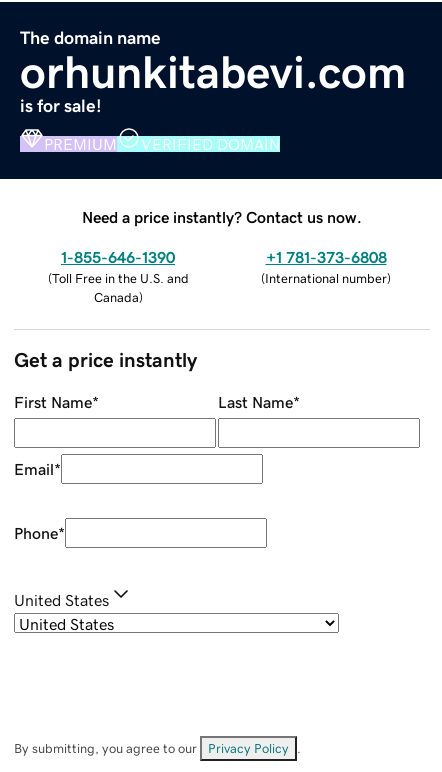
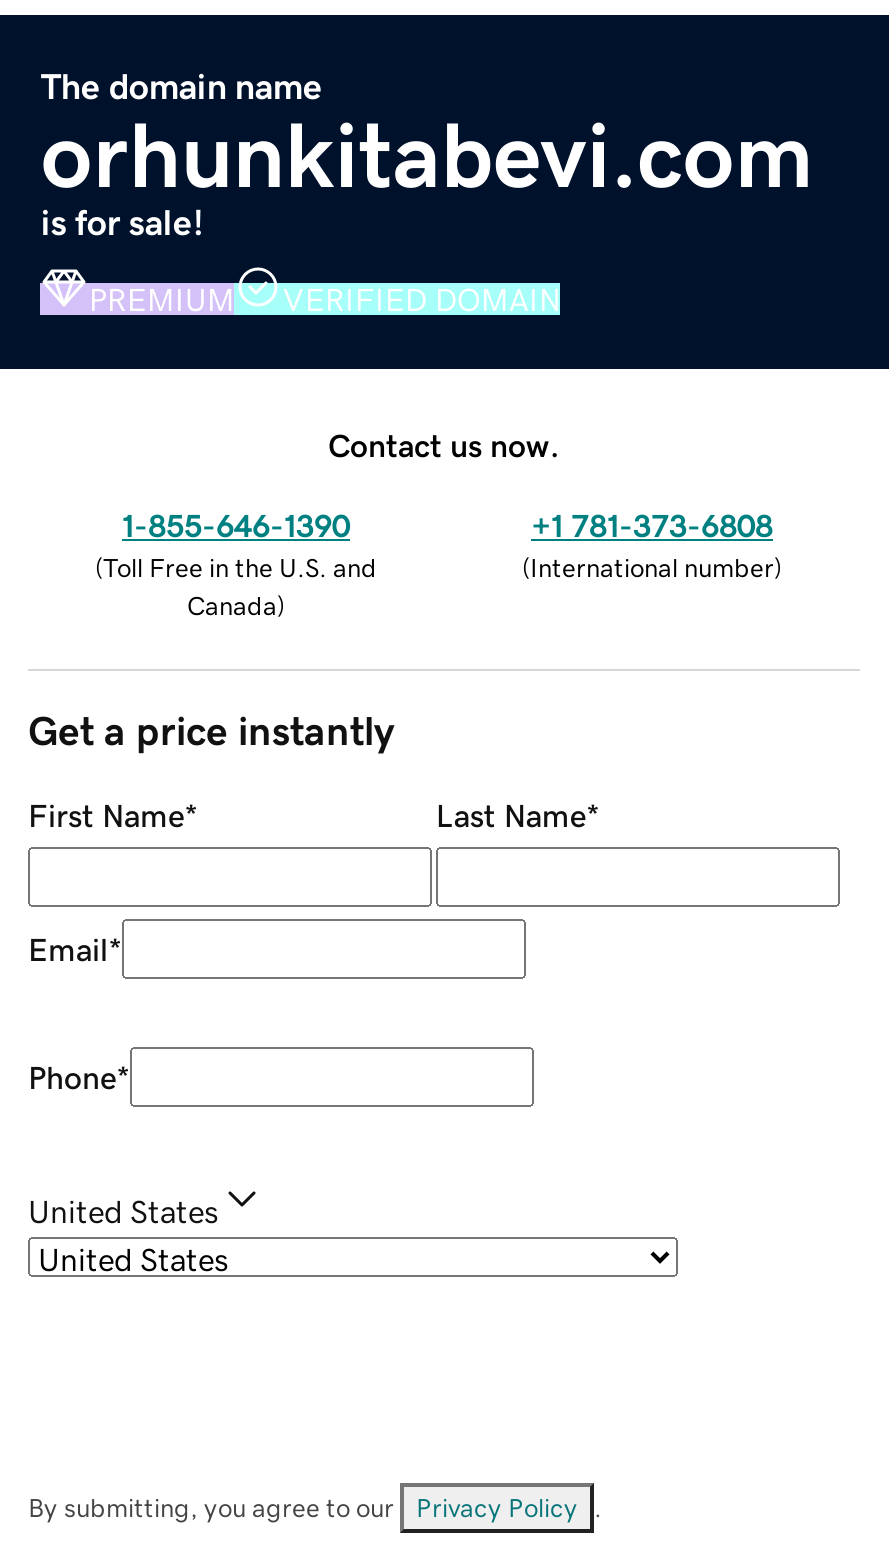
[82,209,362,225] Need a price instantly? Contact us now. -> [328,428,560,460] Contact us now.

